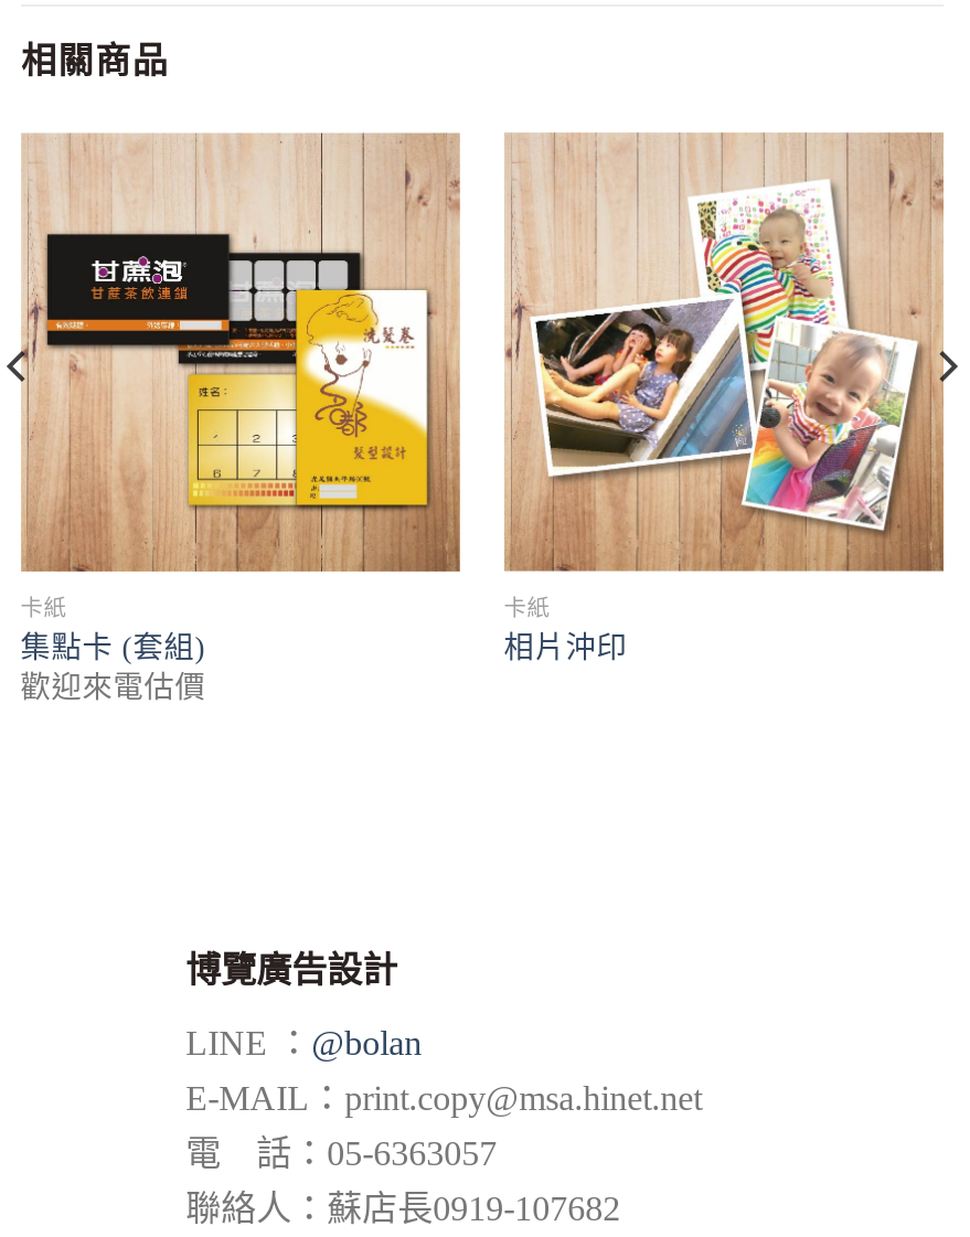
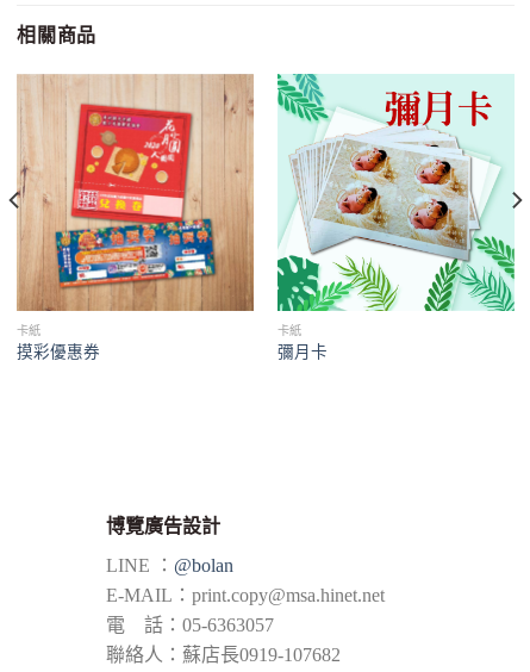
[502,132,946,665] [image] | 相片沖印 -> [276,73,516,361] [image] | 彌月卡
[43,188,431,530] [image] -> [30,102,237,290] [image]
[21,631,206,705] 集點卡 (套組) | 歡迎來電估價 -> [16,344,100,361] 摸彩優惠券

